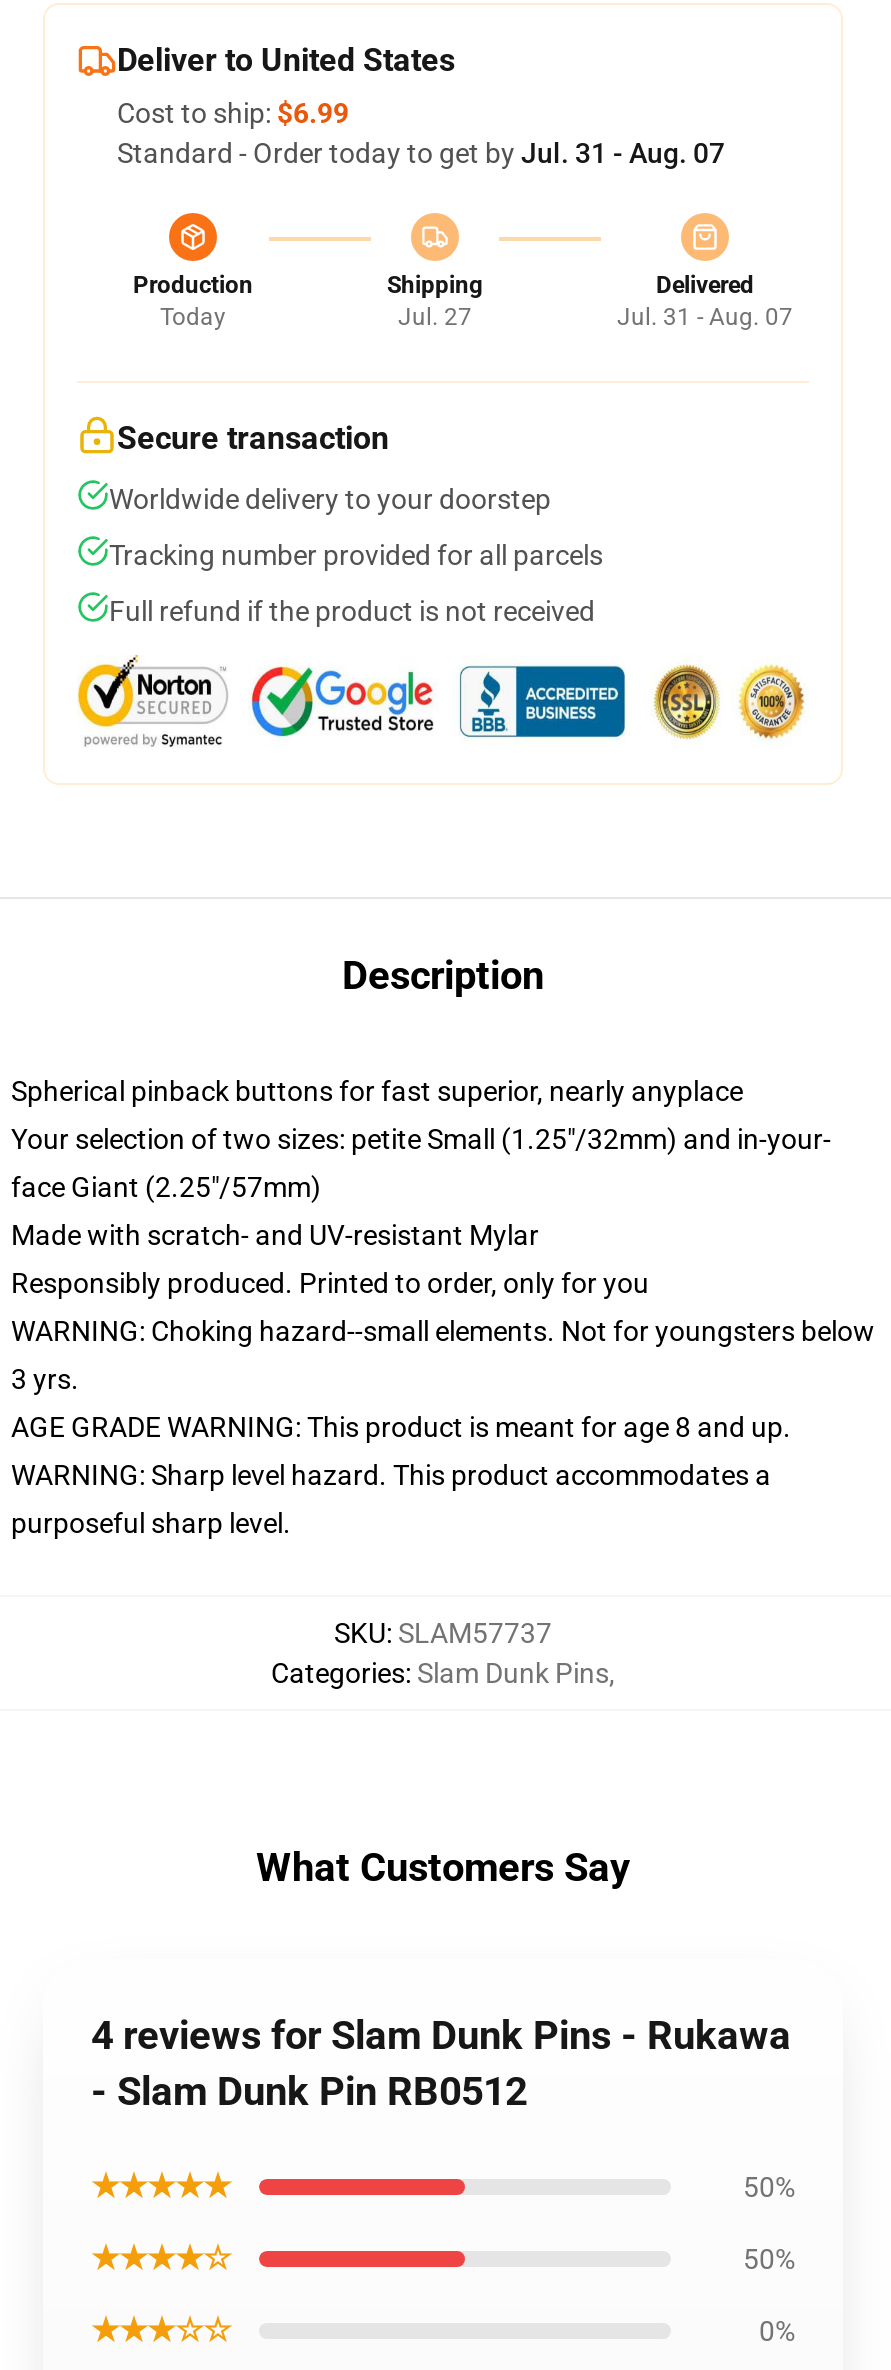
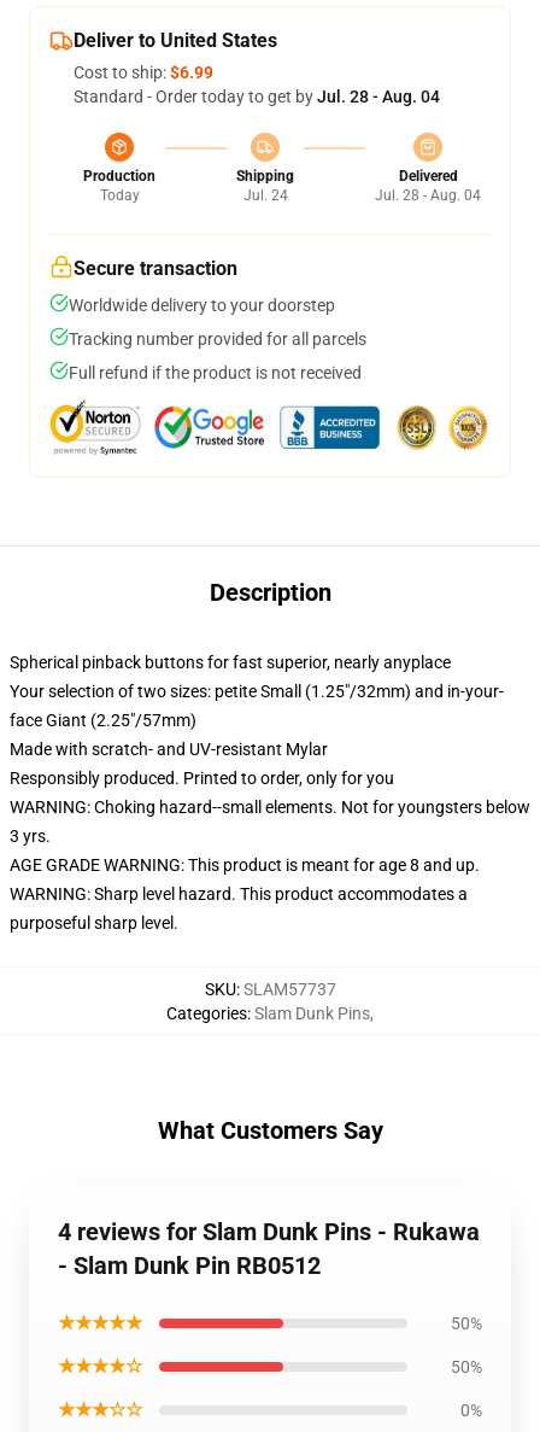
[117,137,725,169] Standard - Order today to get by Jul. 31 - Aug. 07 -> [74,87,440,106] Standard - Order today to get by Jul. 28 - Aug. 04
[398,303,472,331] Jul. 27 -> [243,187,287,204] Jul. 24
[617,303,793,331] Jul. 31 - Aug. 07 -> [375,187,481,204] Jul. 28 - Aug. 04

